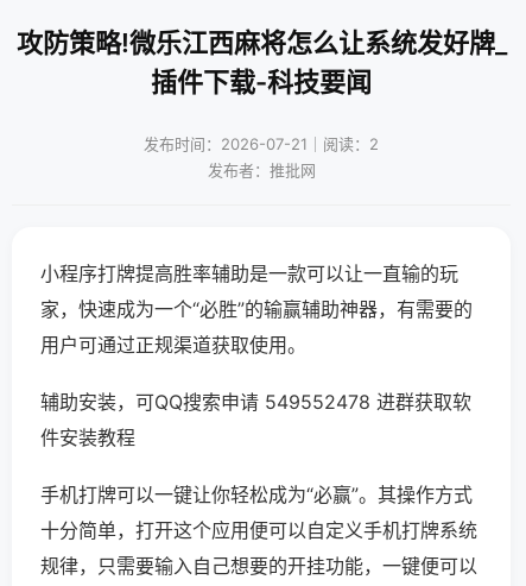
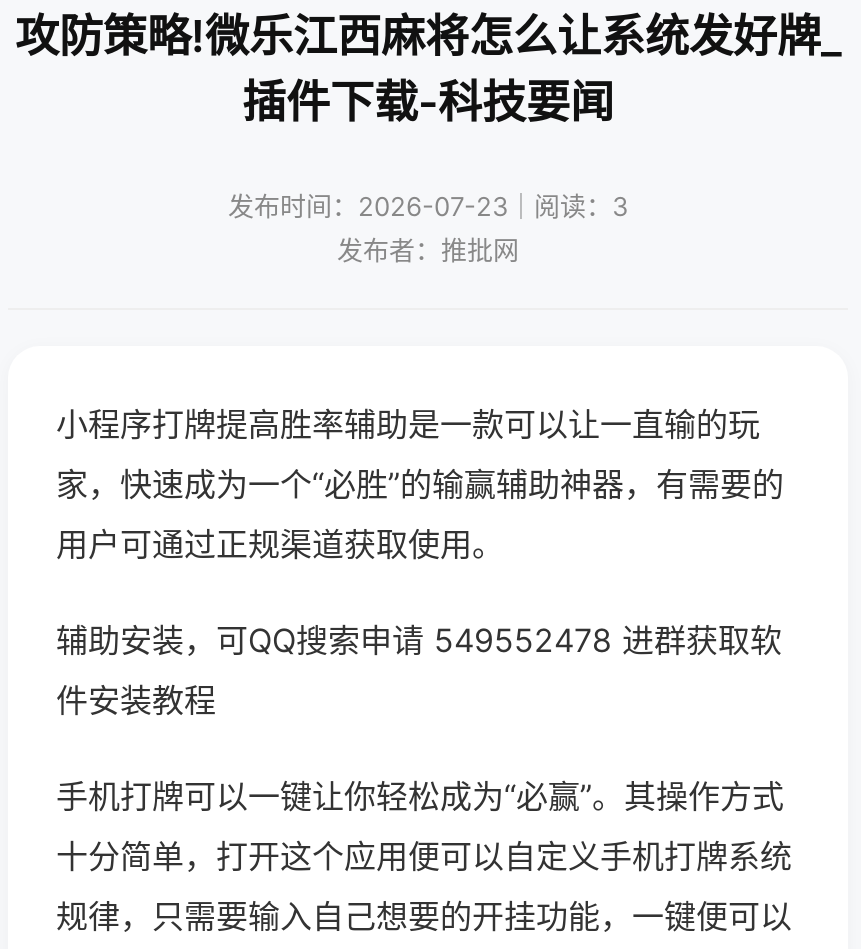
[144,134,379,153] 发布时间：2026-07-21｜阅读：2 -> [228,190,628,222] 发布时间：2026-07-23｜阅读：3

